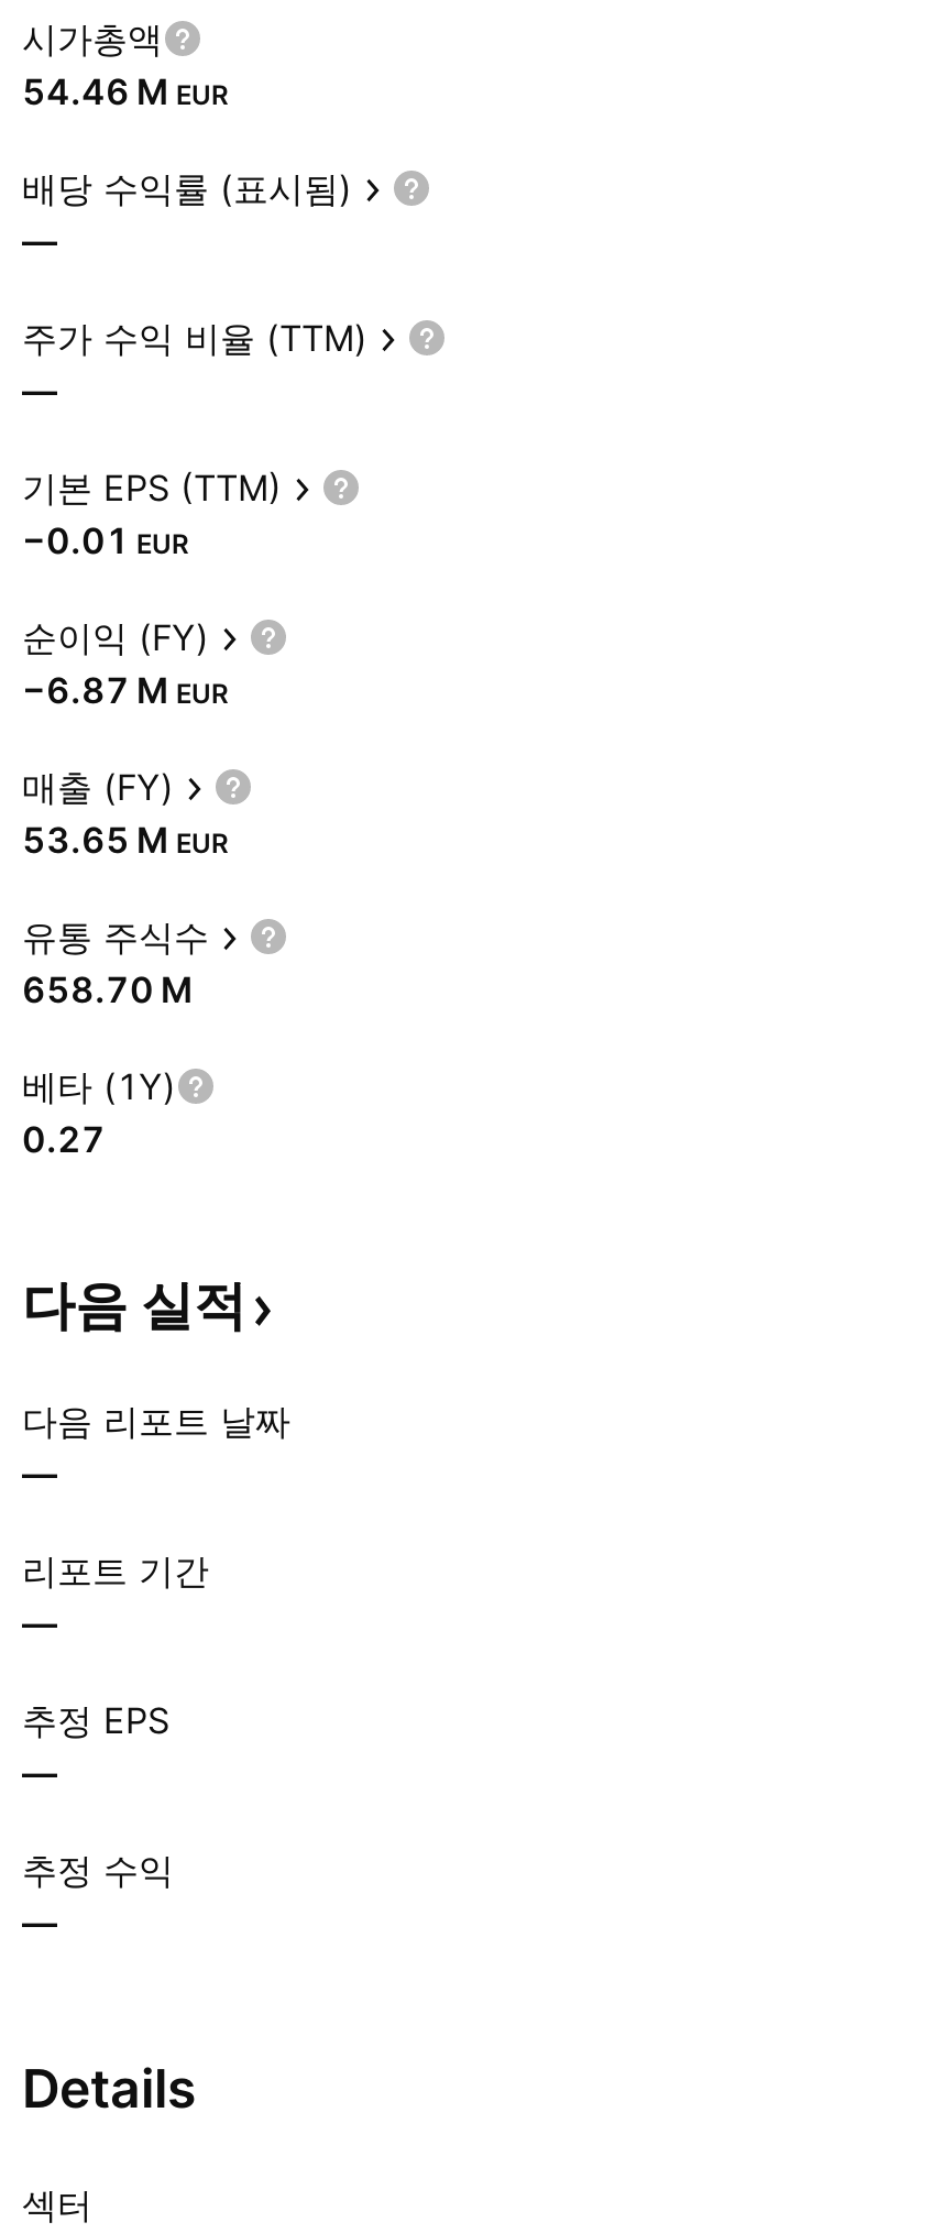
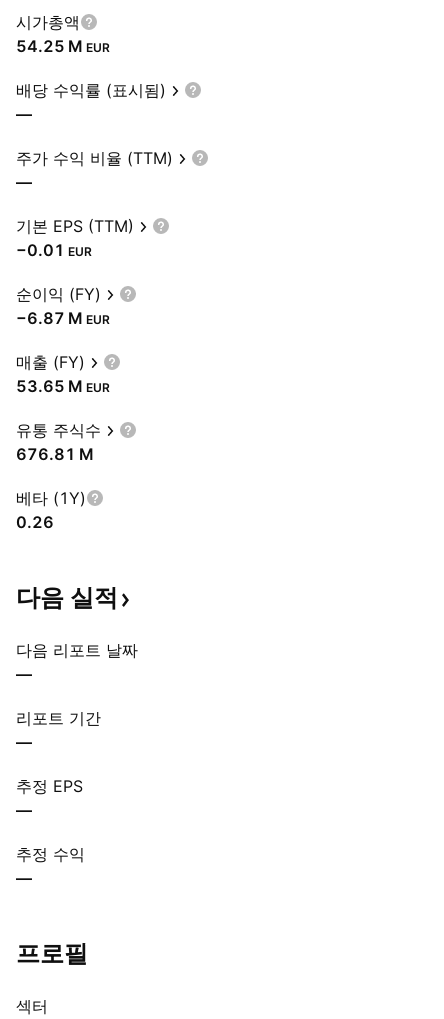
[22,69,229,113] 54.46 M EUR -> [16,36,110,56] 54.25 M EUR
[22,967,194,1011] 658.70 M -> [16,444,94,464] 676.81 M
[22,1117,106,1161] 0.27 -> [16,512,54,532] 0.26
[22,2057,196,2121] Details -> [16,939,88,968] 프로필

